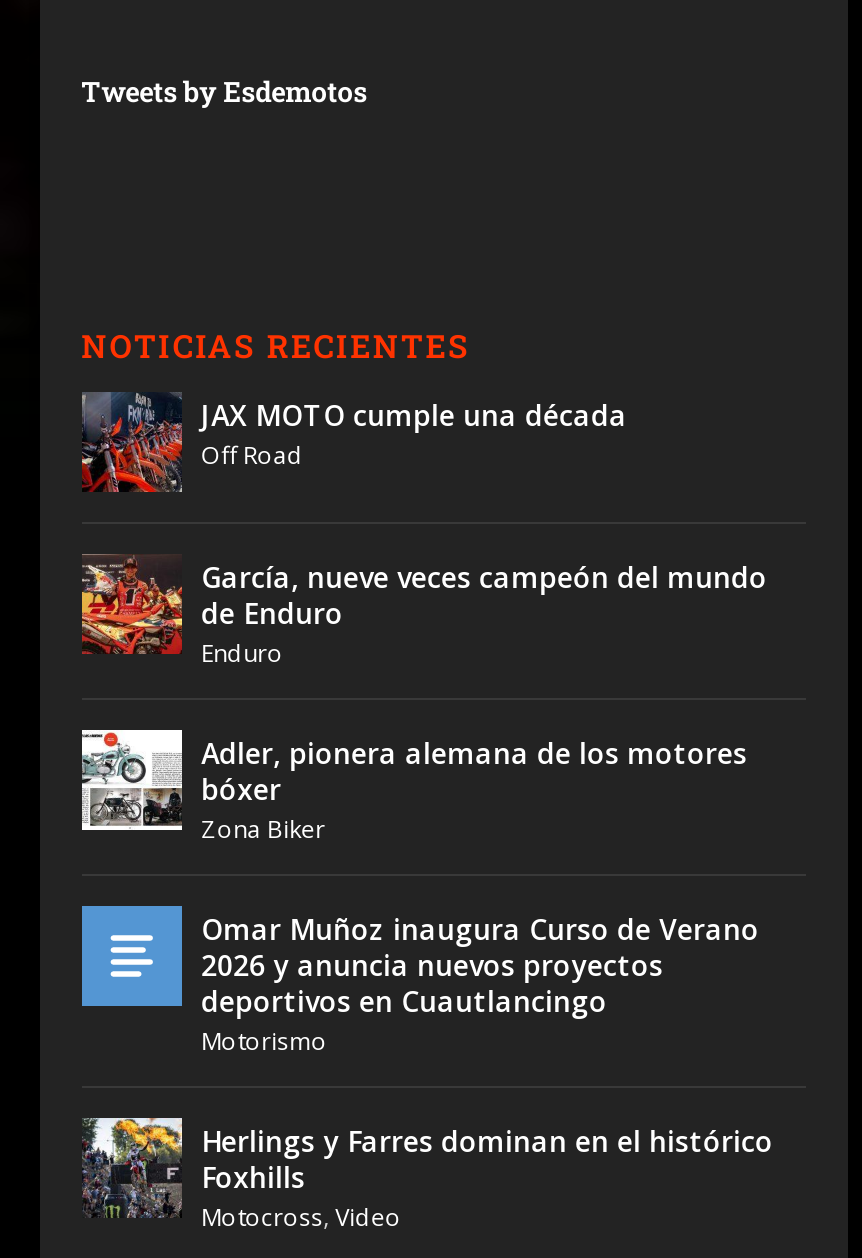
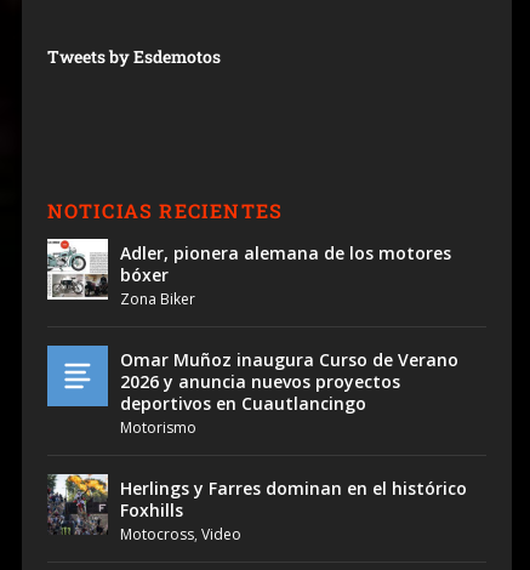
[80,392,767,670] [image] | JAX MOTO cumple una década | Off Road | García, nueve veces campeón del mundo | de Enduro | Enduro -> none
[80,554,172,656] [image] -> none

